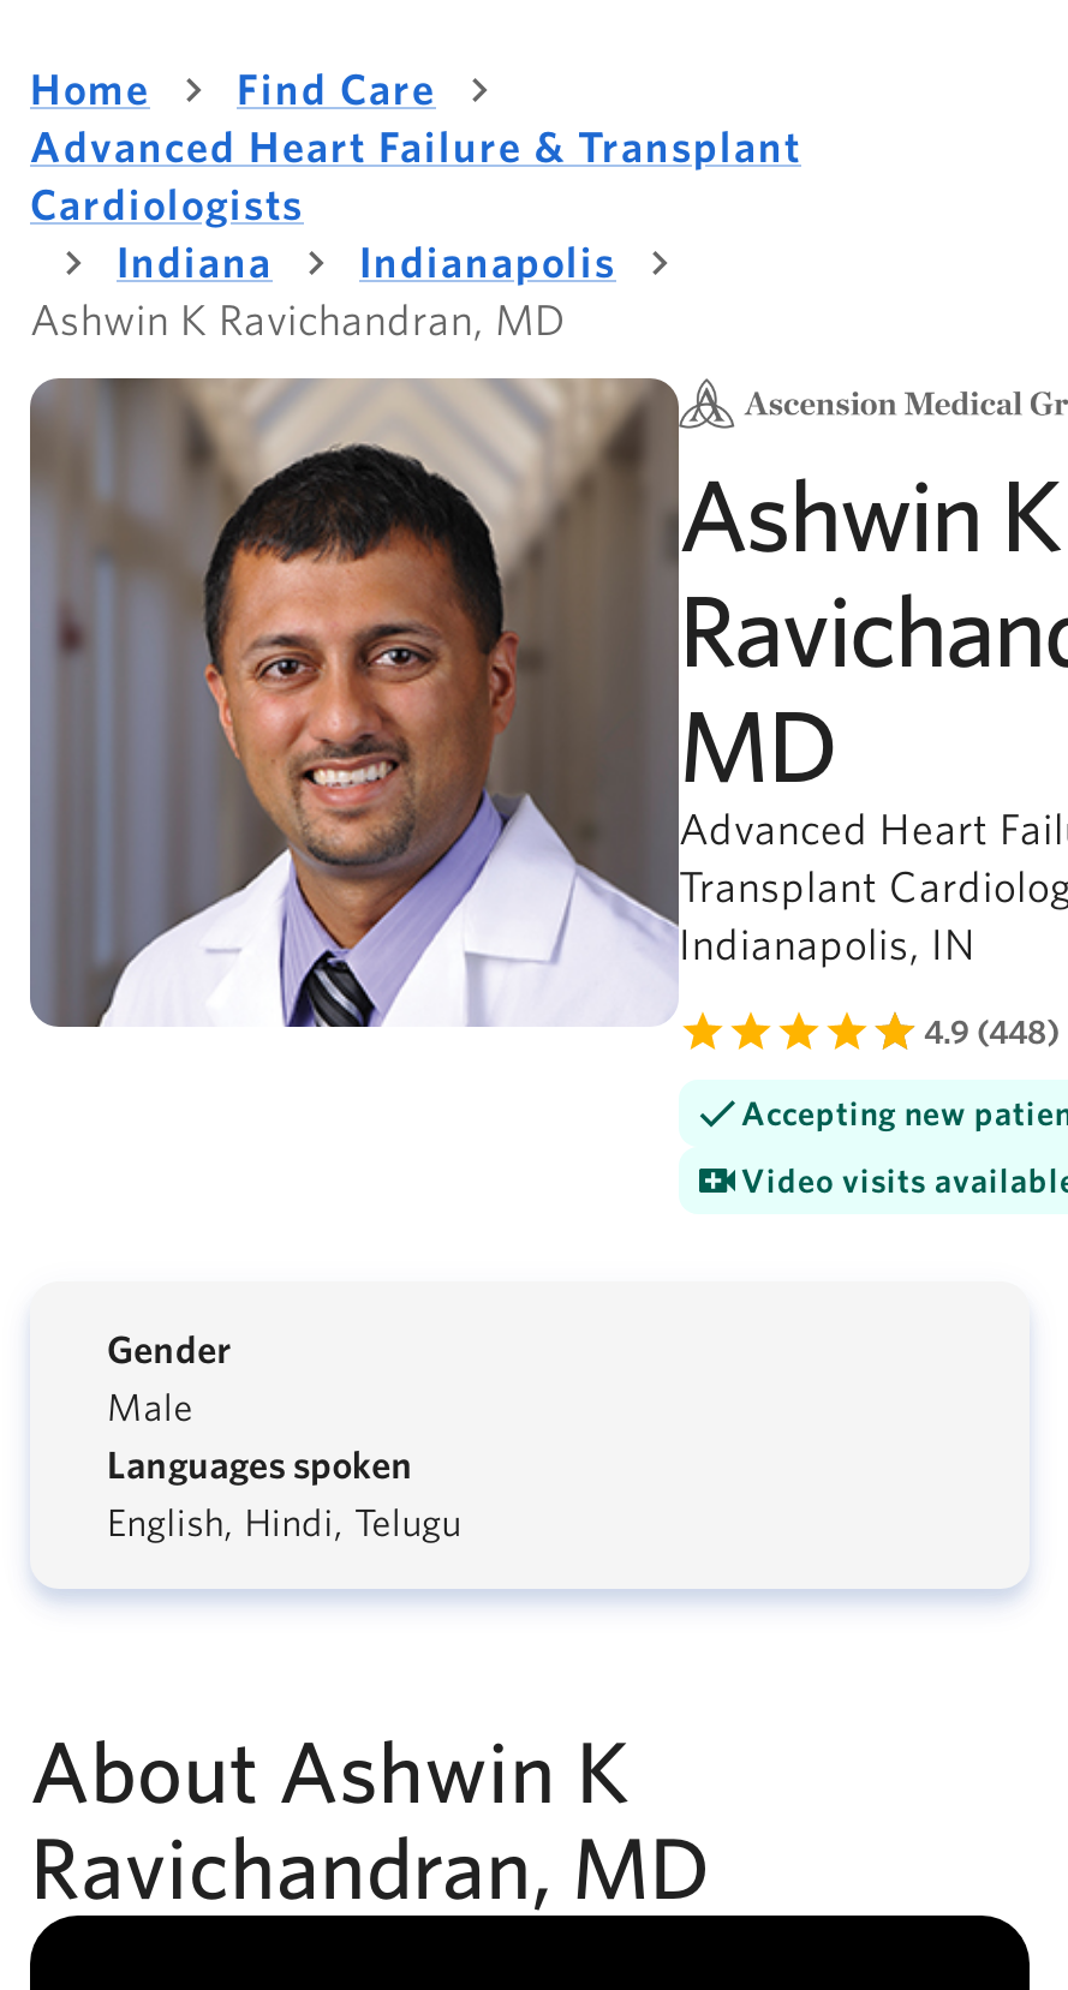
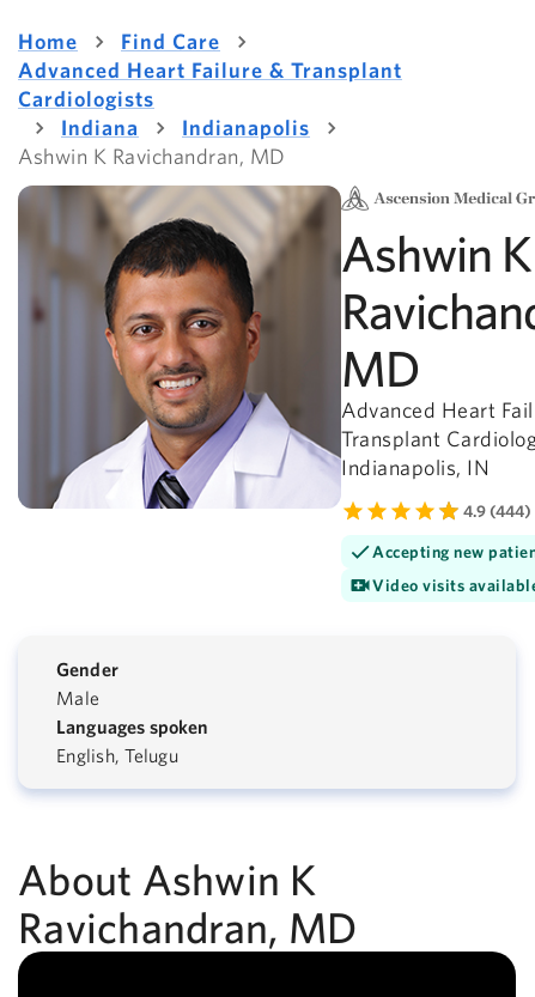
[924,1012,1061,1051] 4.9 (448) -> [463,501,531,521] 4.9 (444)
[107,1500,461,1543] English, Hindi, Telugu -> [56,744,178,766] English, Telugu

